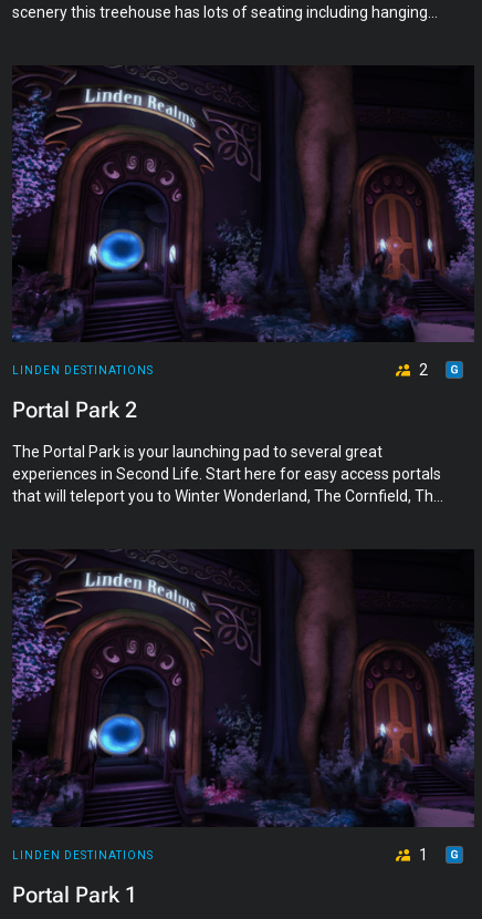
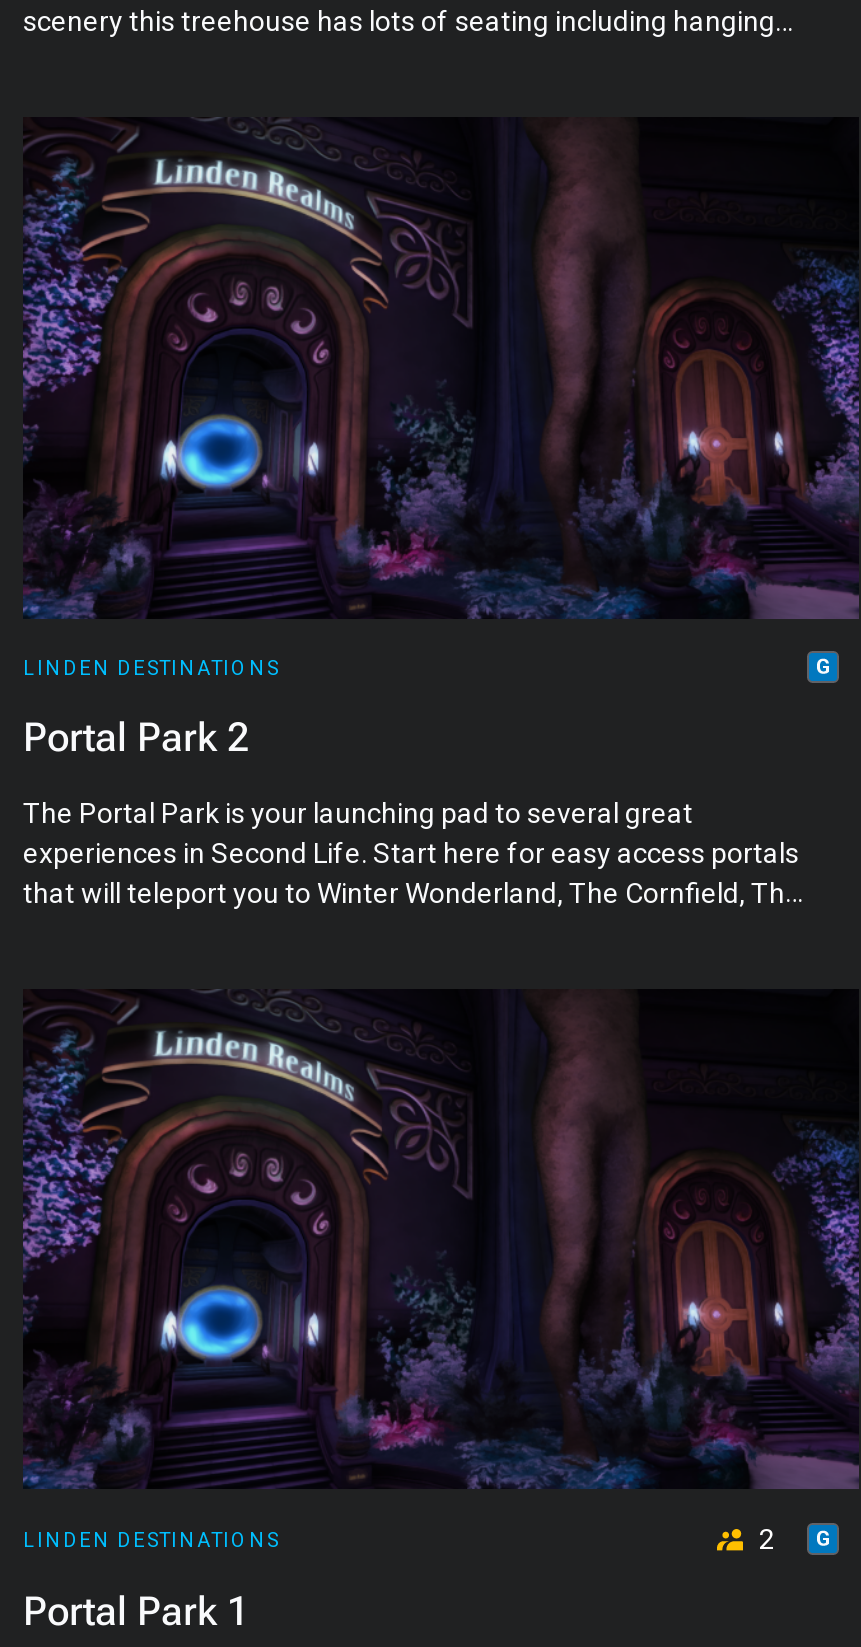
[419,362,428,379] 2 -> none
[419,846,428,864] 1 -> [759,1524,775,1556] 2

